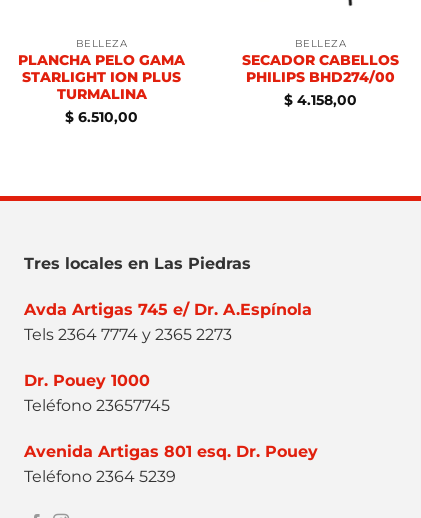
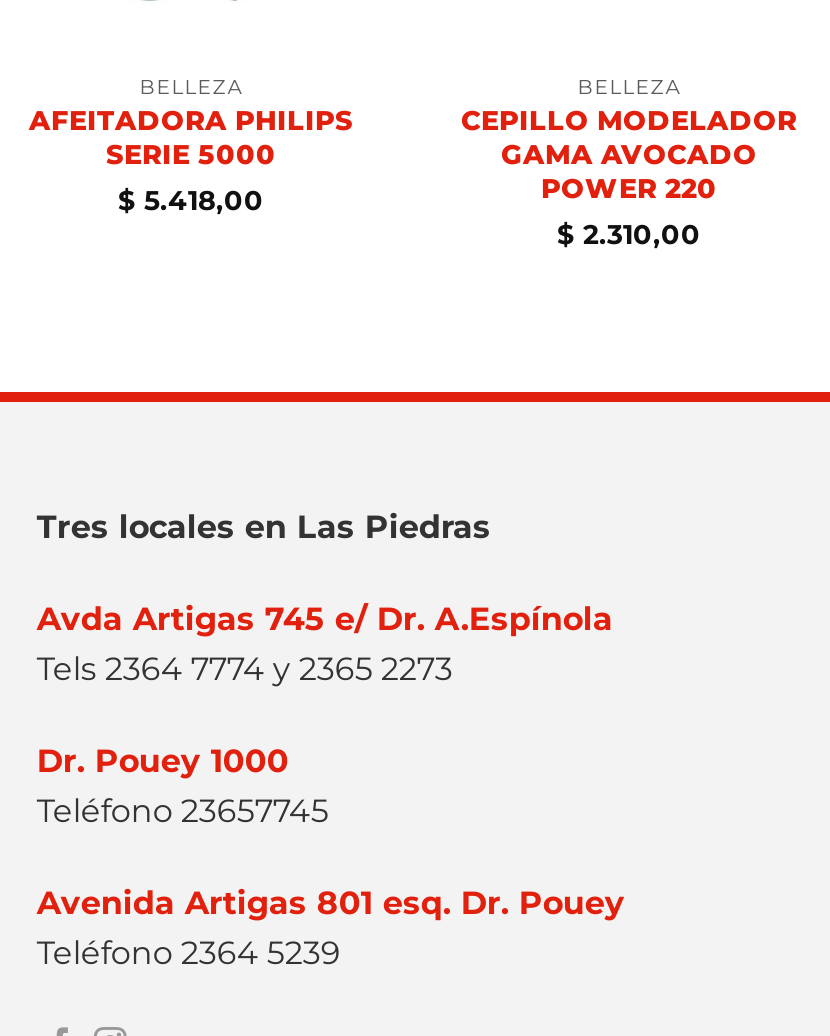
[18,52,185,125] PLANCHA PELO GAMA | STARLIGHT ION PLUS | TURMALINA | $6.510,00 -> [29,105,353,215] AFEITADORA PHILIPS | SERIE 5000 | $5.418,00
[242,52,399,108] SECADOR CABELLOS | PHILIPS BHD274/00 | $4.158,00 -> [461,105,797,249] CEPILLO MODELADOR | GAMA AVOCADO | POWER 220 | $2.310,00

